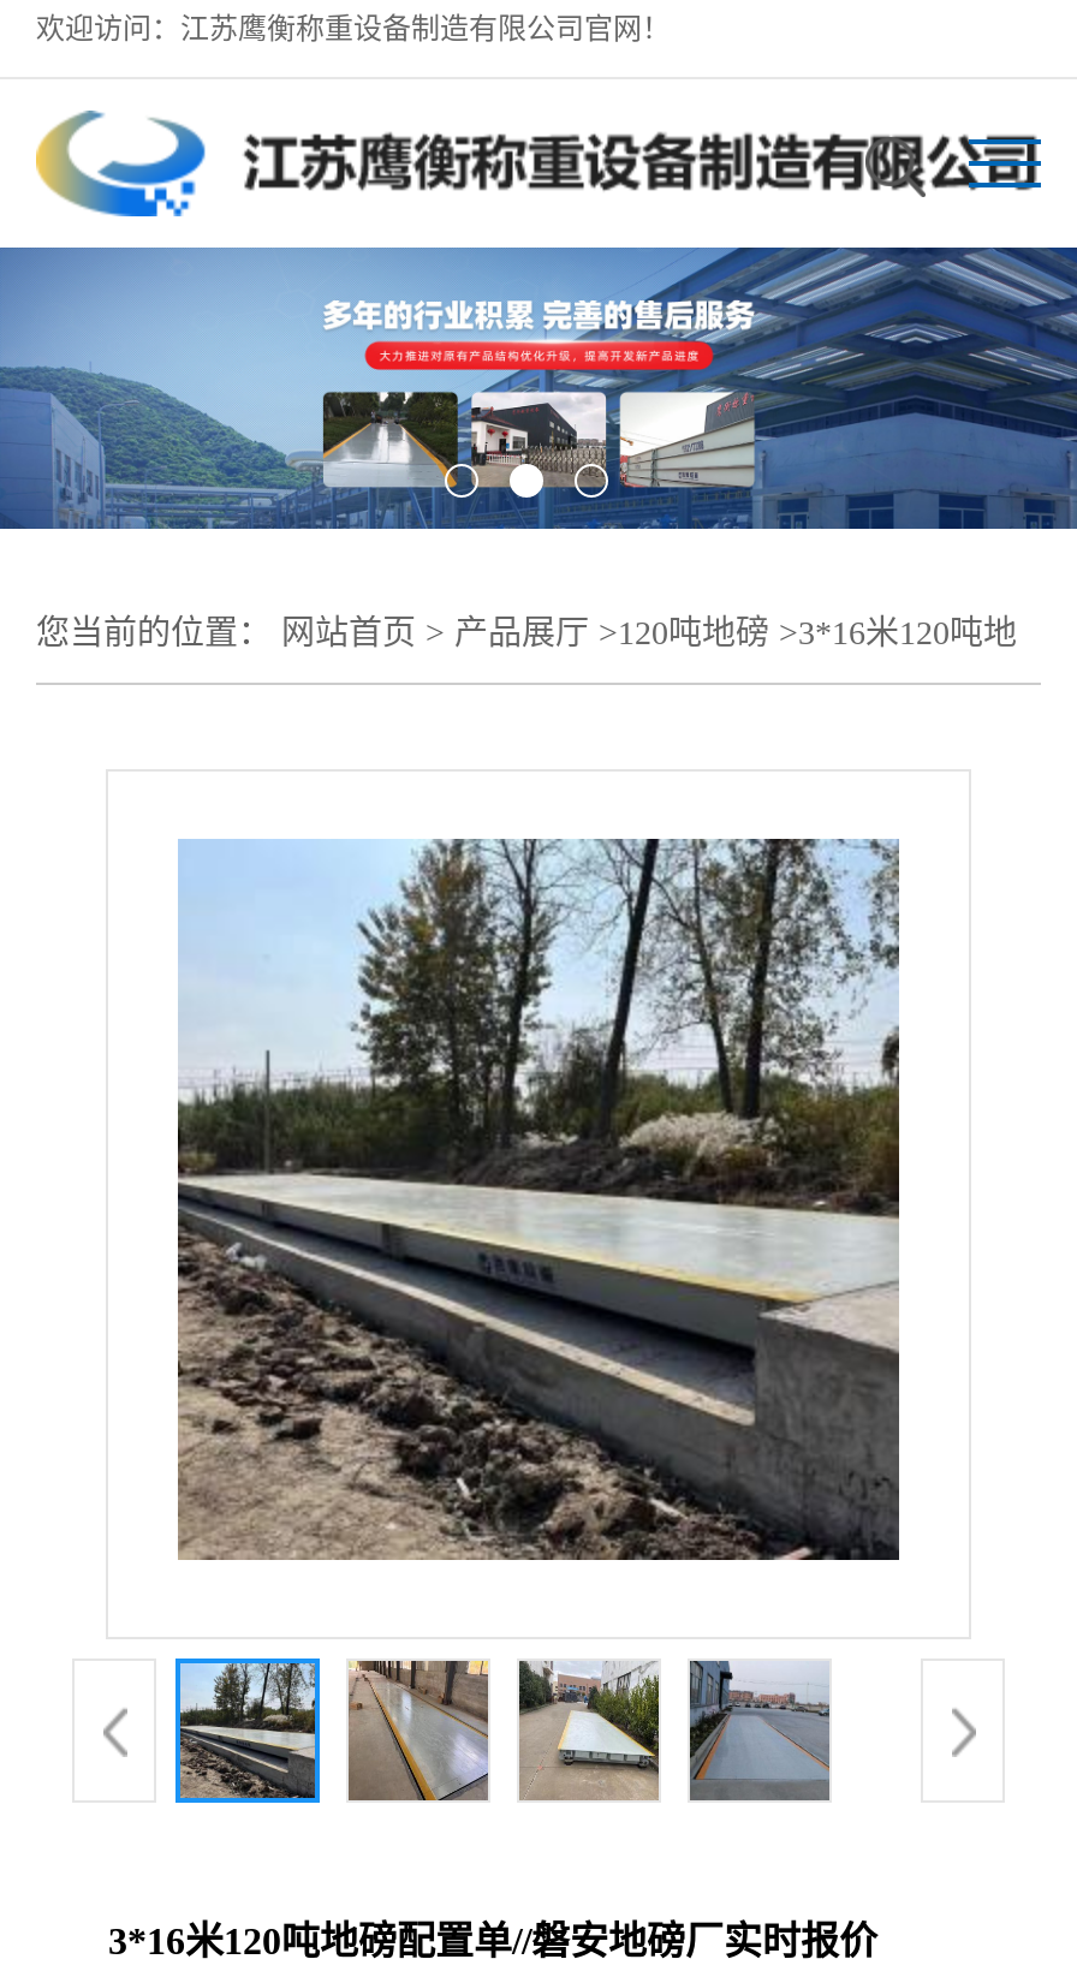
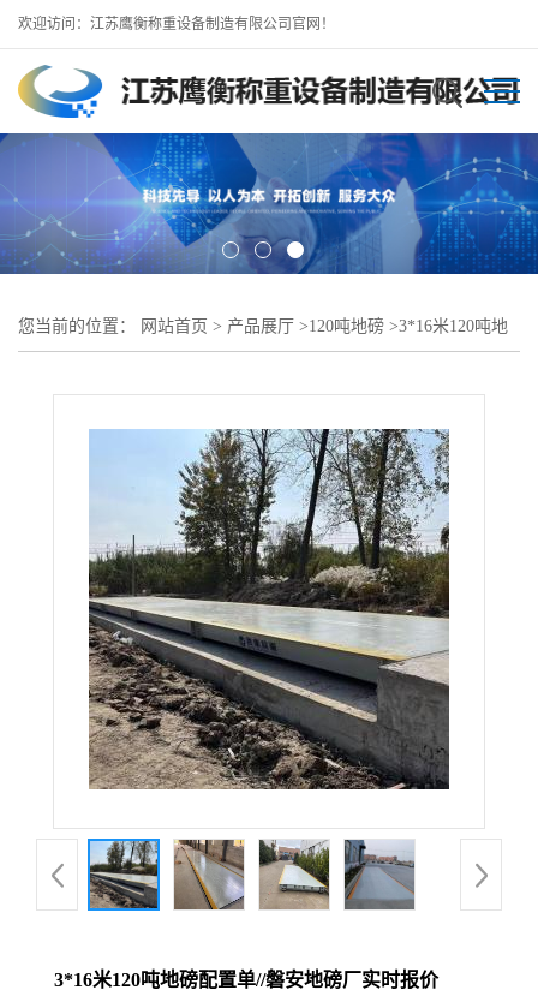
[7,245,1070,529] [image] -> [4,133,534,274] [image]

